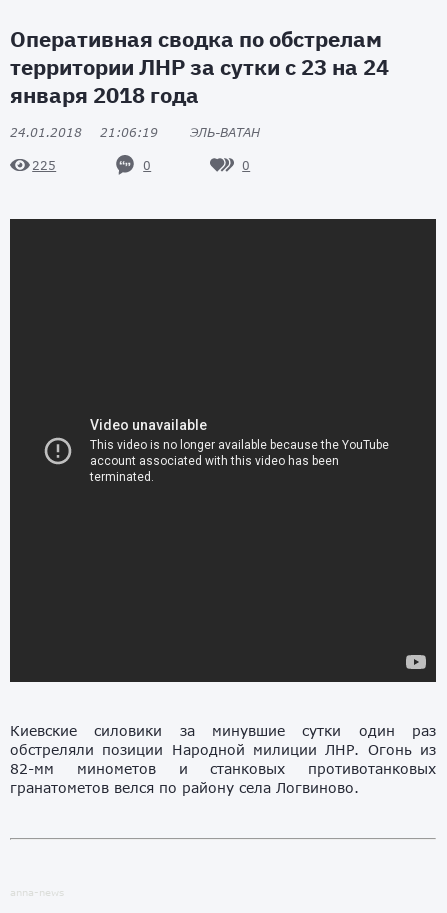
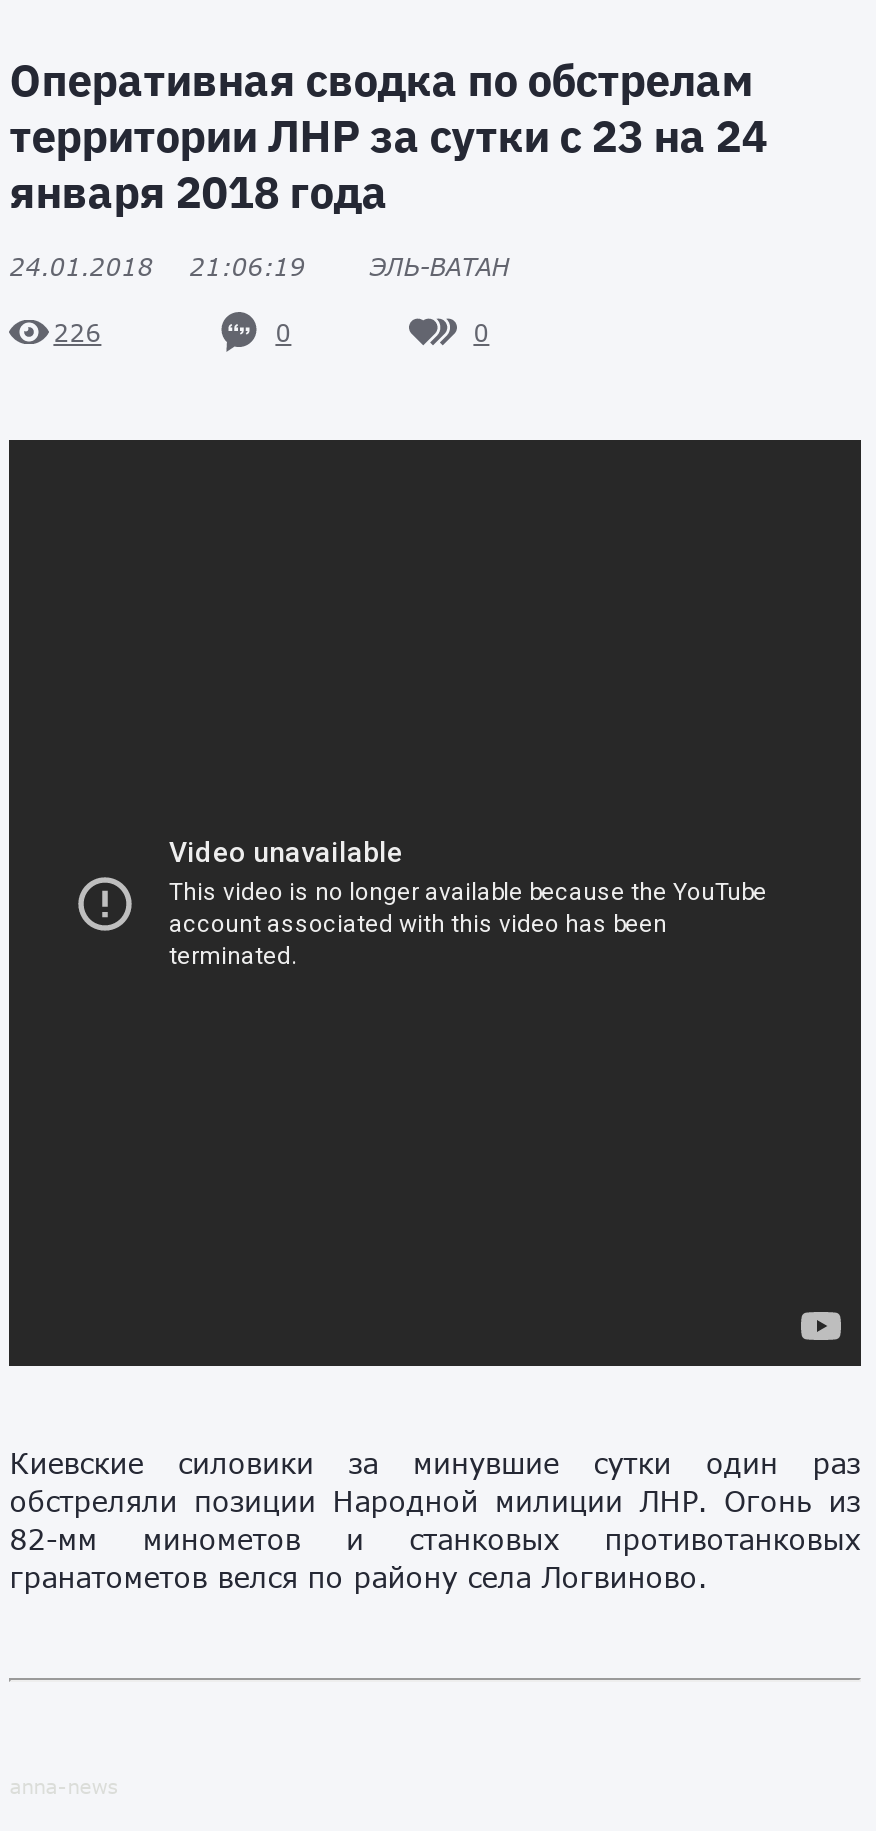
[32,158,56,173] 225 -> [53,319,101,349] 226

